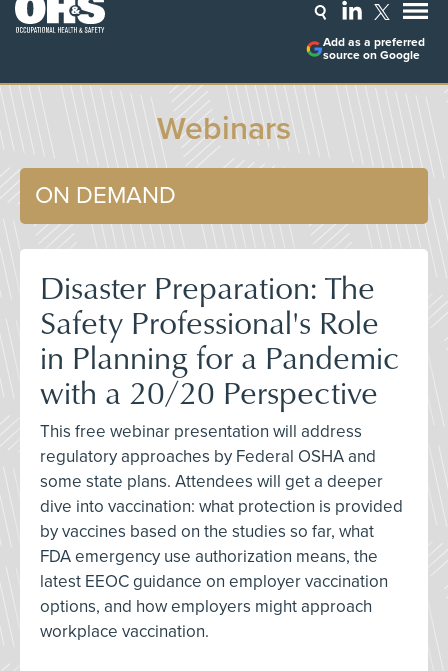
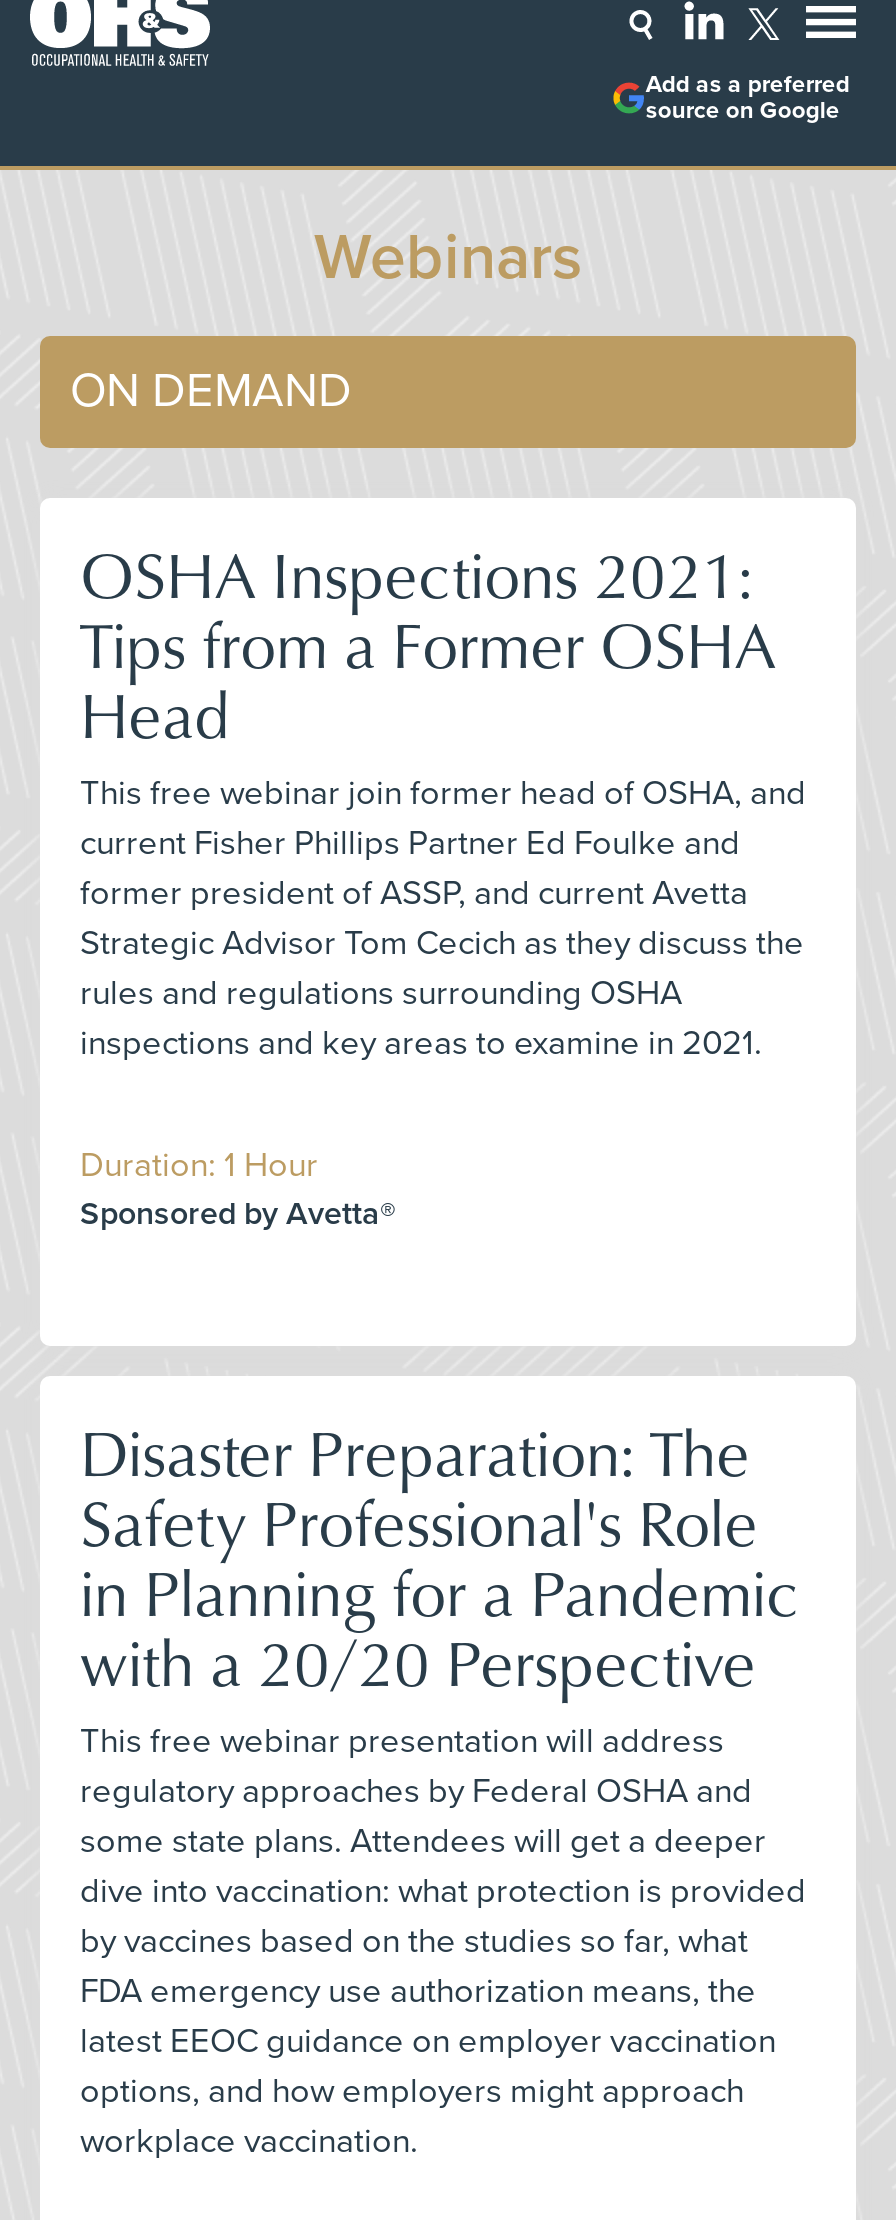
none -> [80,528,806,1234] OSHA Inspections 2021: | Tips from a Former OSHA | Head | This free webinar join former head of OSHA, and | current Fisher Phillips Partner Ed Foulke and | former president of ASSP, and current Avetta | Strategic Advisor Tom Cecich as they discuss the | rules and regulations surrounding OSHA | inspections and key areas to examine in 2021. | Duration: 1 Hour | Sponsored by Avetta®

